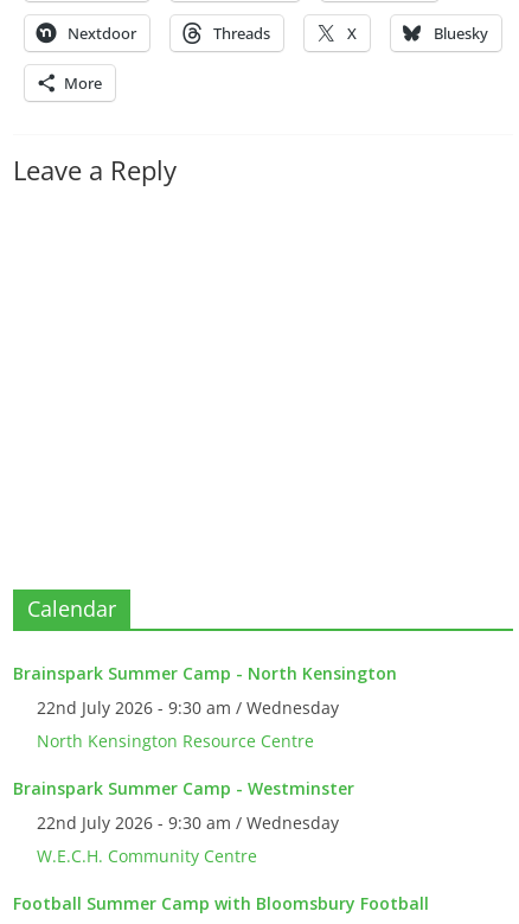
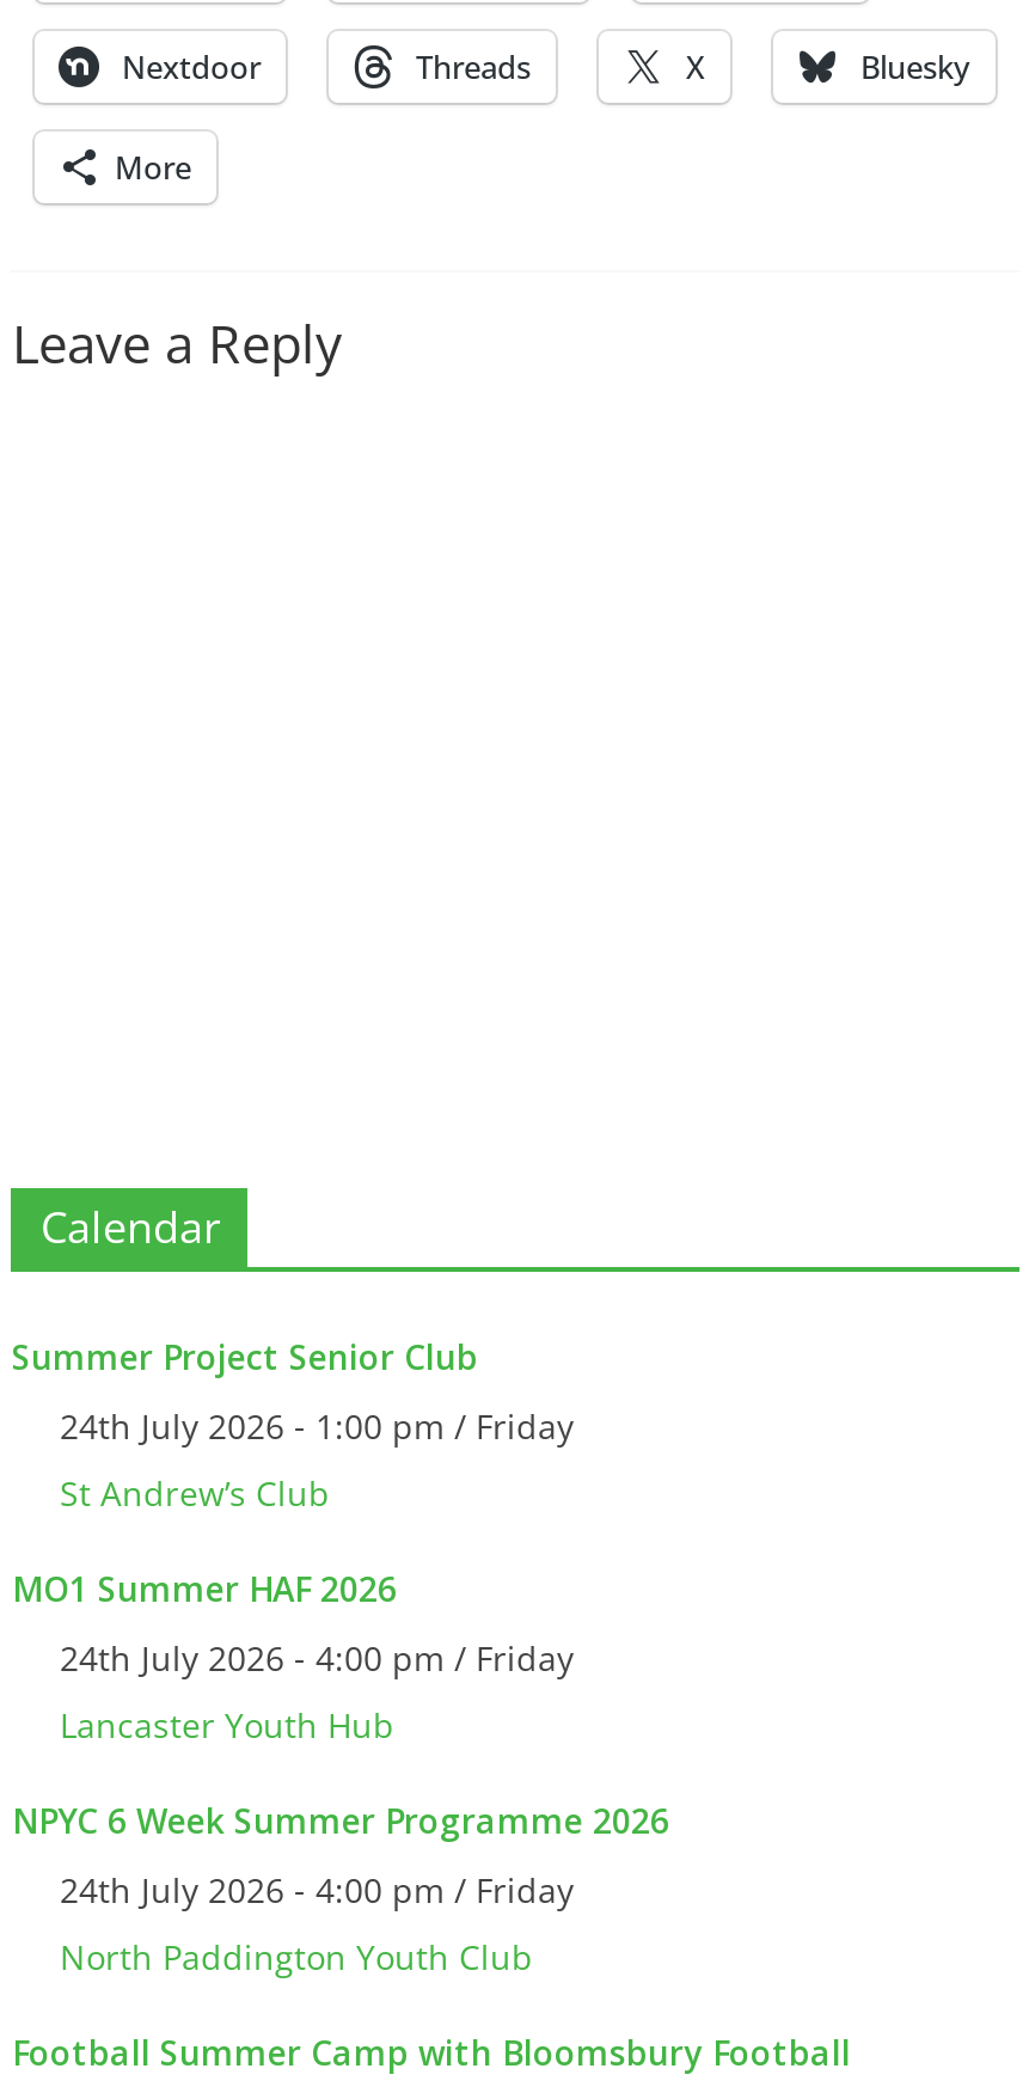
[14,662,397,867] Brainspark Summer Camp - North Kensington | 22nd July 2026 - 9:30 am / Wednesday | North Kensington Resource Centre | Brainspark Summer Camp - Westminster | 22nd July 2026 - 9:30 am / Wednesday | W.E.C.H. Community Centre -> [12,1334,669,1979] Summer Project Senior Club | 24th July 2026 - 1:00 pm / Friday | St Andrew’s Club | MO1 Summer HAF 2026 | 24th July 2026 - 4:00 pm / Friday | Lancaster Youth Hub | NPYC 6 Week Summer Programme 2026 | 24th July 2026 - 4:00 pm / Friday | North Paddington Youth Club

